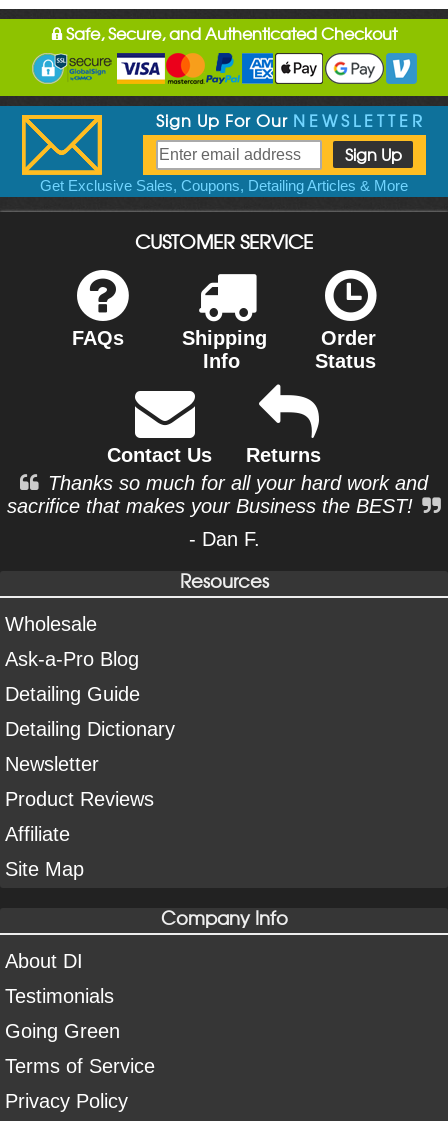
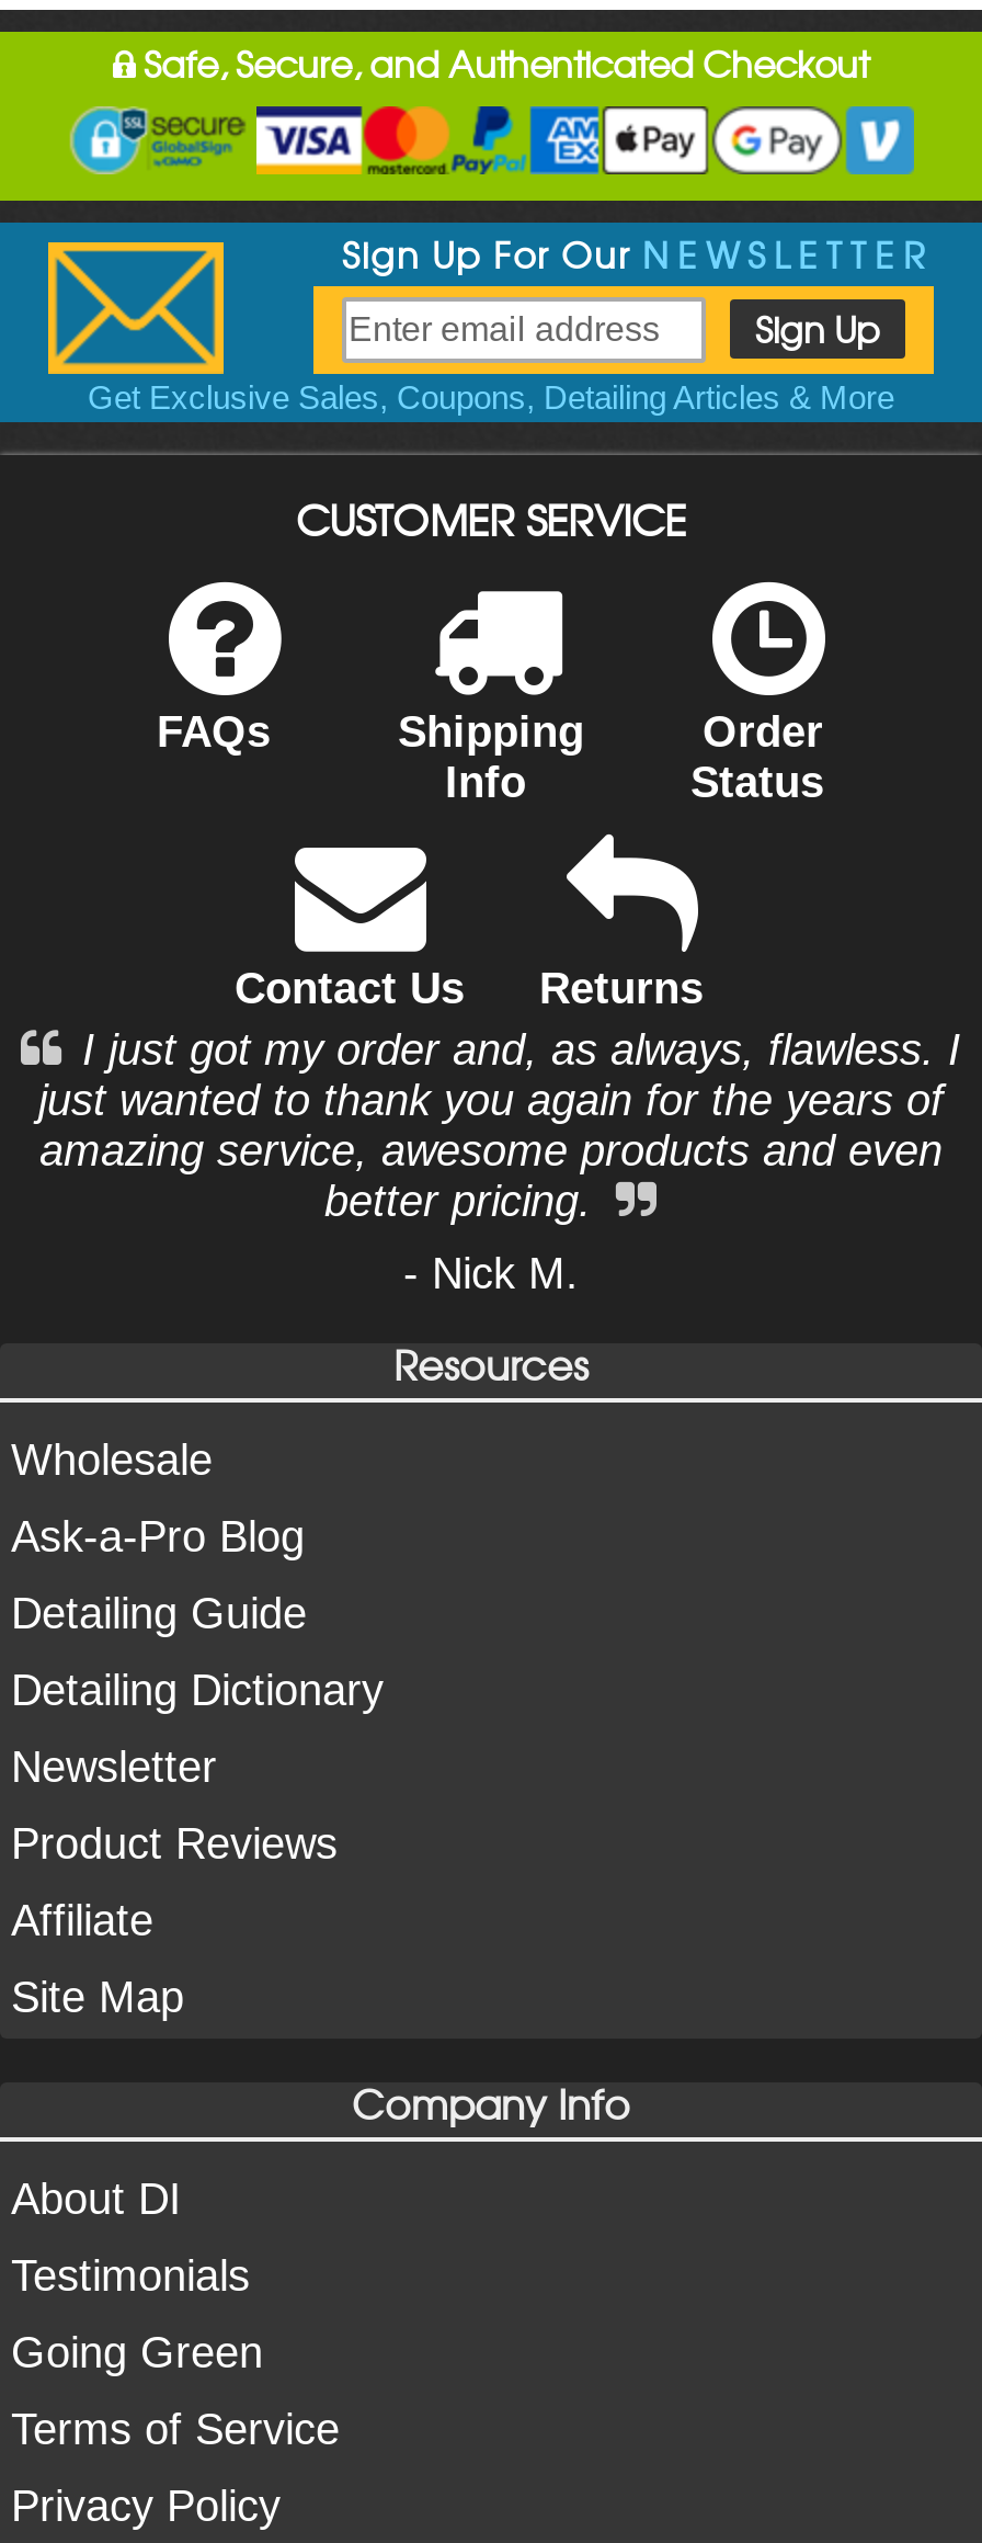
[7,472,428,517] Thanks so much for all your hard work and | sacrifice that makes your Business the BEST! -> [38,1025,961,1225] I just got my order and, as always, flawless. I | just wanted to thank you again for the years of | amazing service, awesome products and even | better pricing.
[188,528,259,550] - Dan F. -> [403,1249,579,1297] - Nick M.

